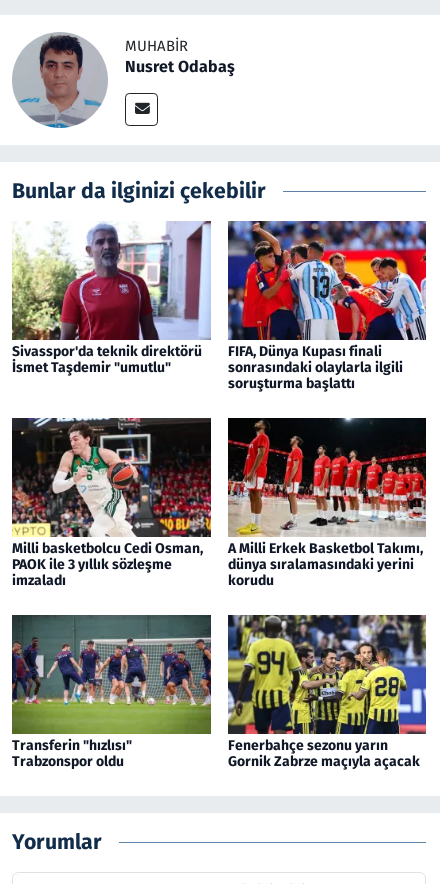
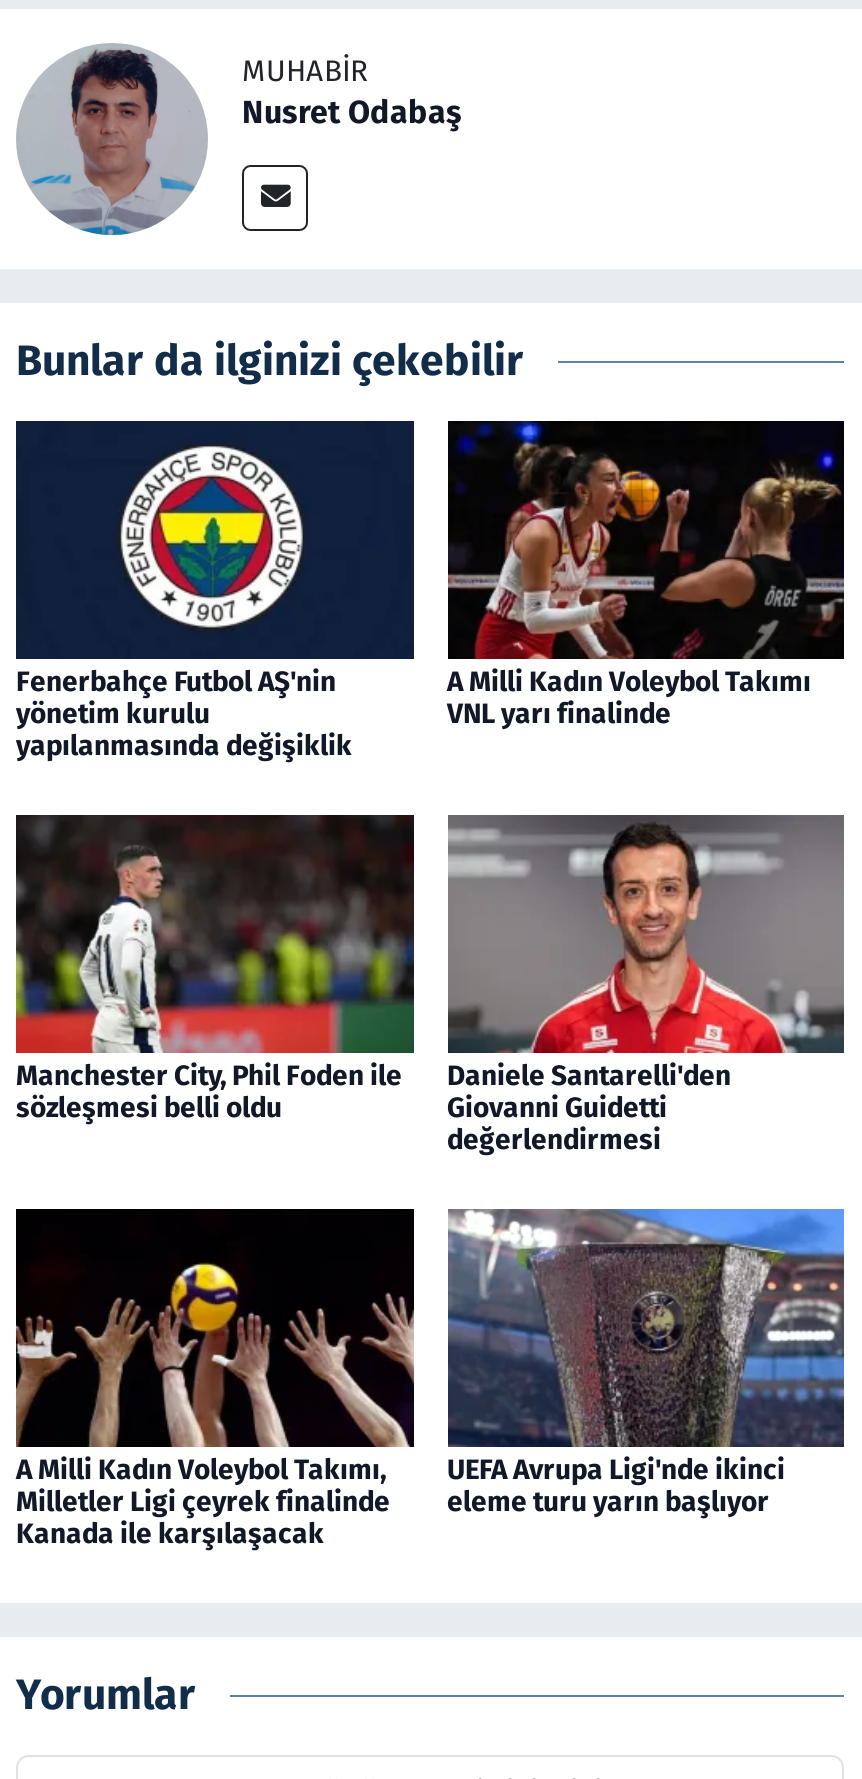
[11,221,211,376] [image] | Sivasspor'da teknik direktörü | İsmet Taşdemir "umutlu" -> [14,419,416,764] [image] | Fenerbahçe Futbol AŞ'nin | yönetim kurulu | yapılanmasında değişiklik
[227,220,427,392] [image] | FIFA, Dünya Kupası finali | sonrasındaki olaylarla ilgili | soruşturma başlattı -> [446,419,846,732] [image] | A Milli Kadın Voleybol Takımı | VNL yarı finalinde
[11,417,212,589] [image] | Milli basketbolcu Cedi Osman, | PAOK ile 3 yıllık sözleşme | imzaladı -> [14,813,416,1126] [image] | Manchester City, Phil Foden ile | sözleşmesi belli oldu
[227,417,427,589] [image] | A Milli Erkek Basketbol Takımı, | dünya sıralamasındaki yerini | korudu -> [447,813,846,1158] [image] | Daniele Santarelli'den | Giovanni Guidetti | değerlendirmesi
[11,614,212,770] [image] | Transferin "hızlısı" | Trabzonspor oldu -> [16,1209,416,1551] [image] | A Milli Kadın Voleybol Takımı, | Milletler Ligi çeyrek finalinde | Kanada ile karşılaşacak
[227,614,427,770] [image] | Fenerbahçe sezonu yarın | Gornik Zabrze maçıyla açacak -> [446,1207,846,1519] [image] | UEFA Avrupa Ligi'nde ikinci | eleme turu yarın başlıyor

